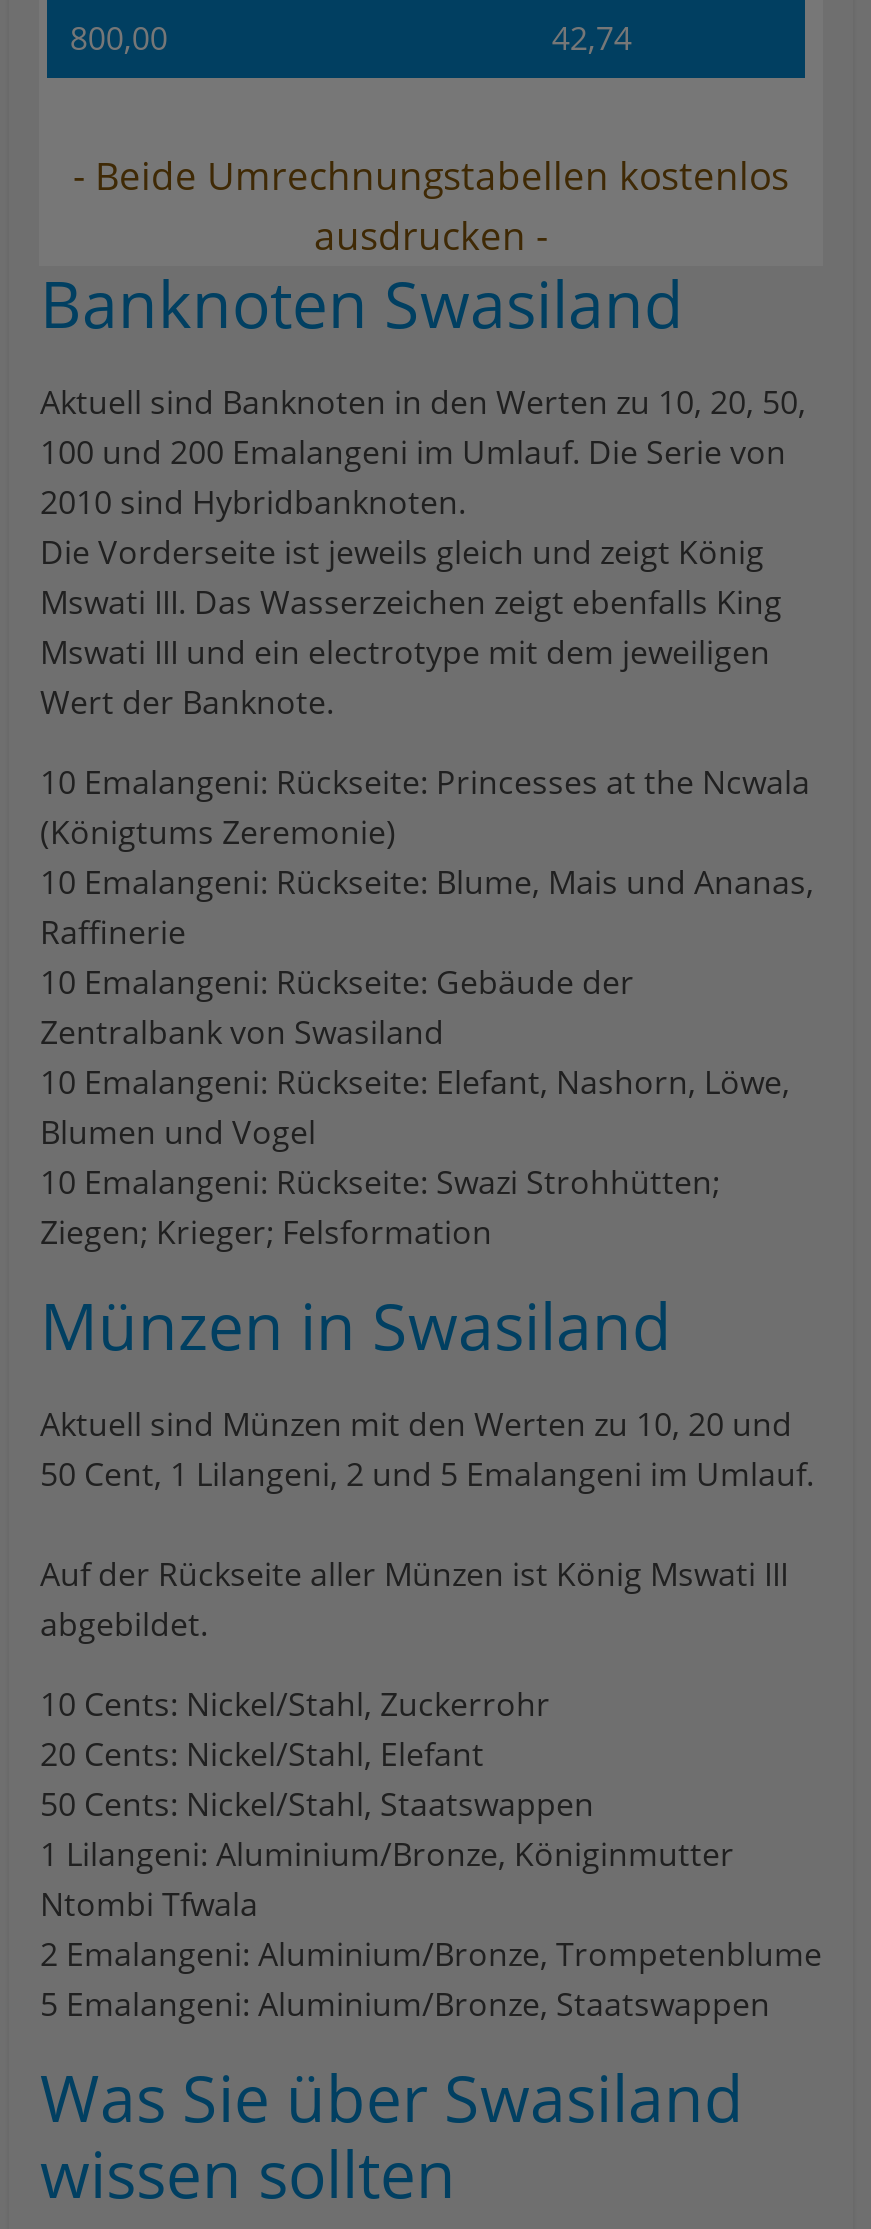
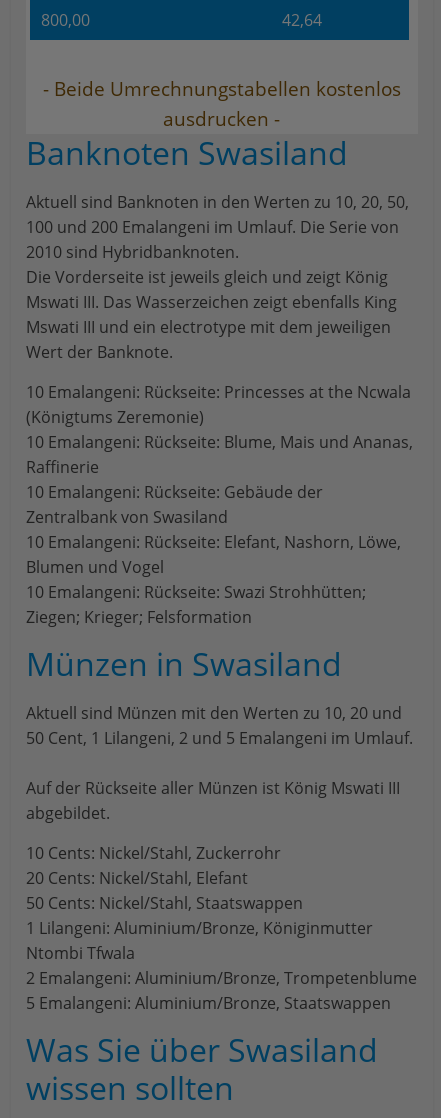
[552,16,632,60] 42,74 -> [282,9,322,31] 42,64

